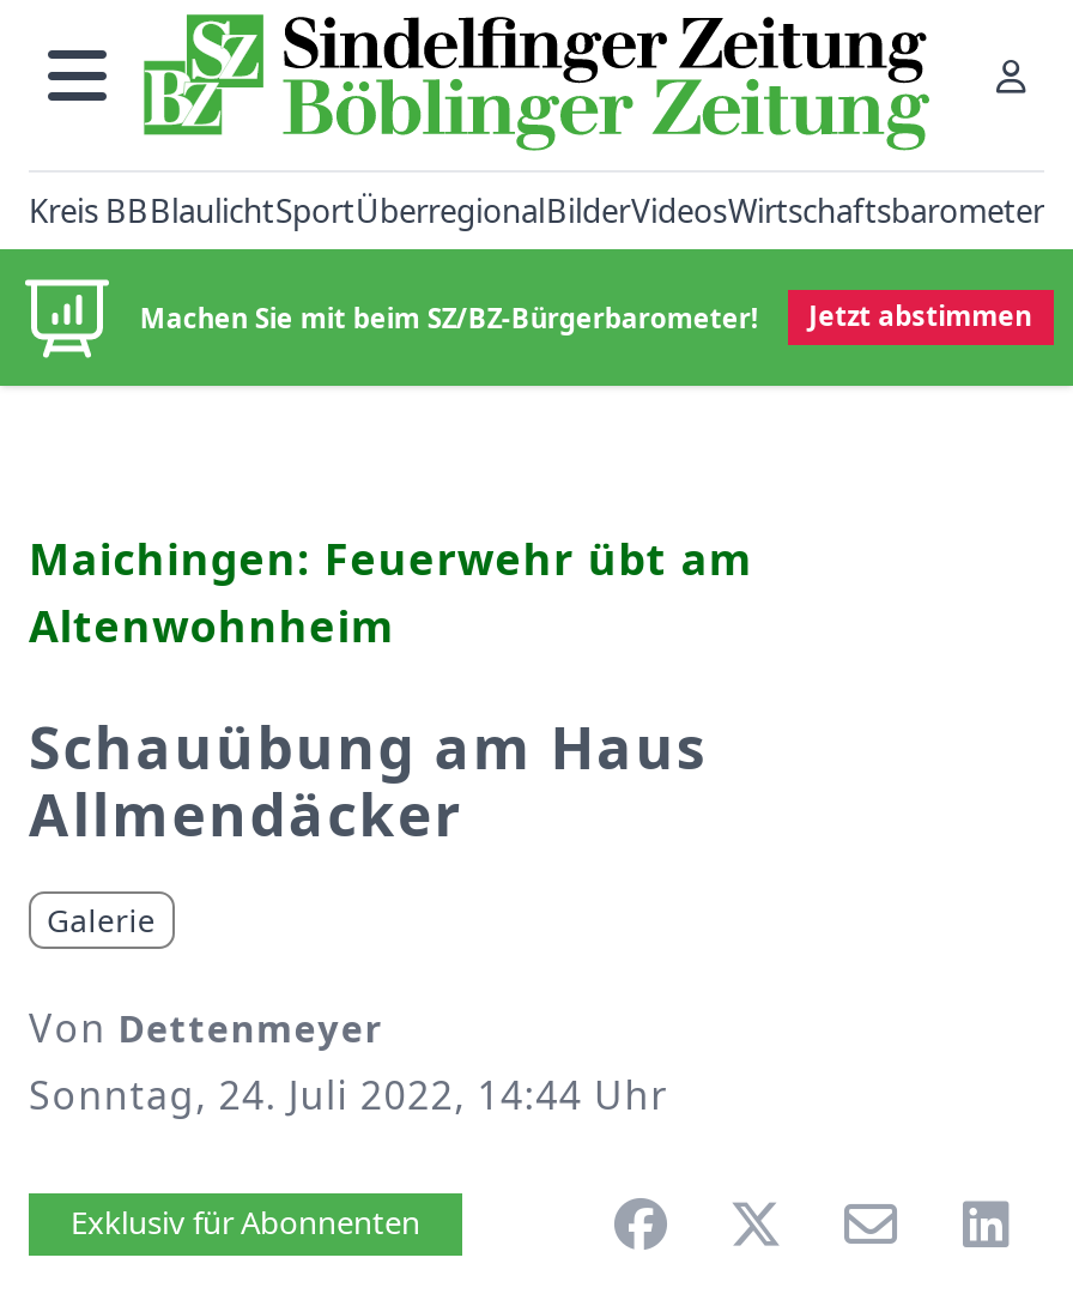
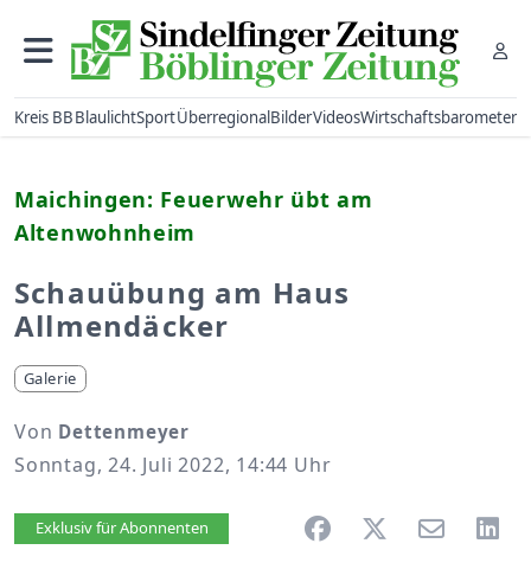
[7,247,1066,391] [image] | Machen Sie mit beim SZ/BZ-Bürgerbarometer! | Jetzt abstimmen -> none

